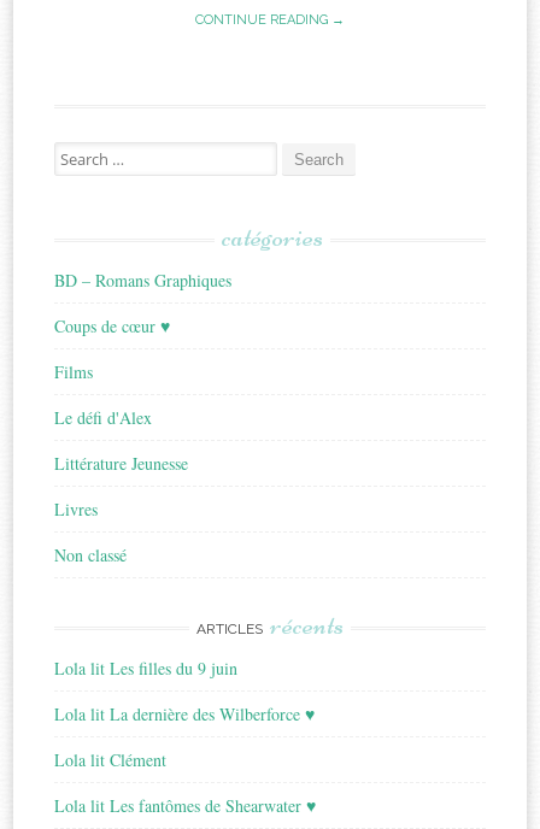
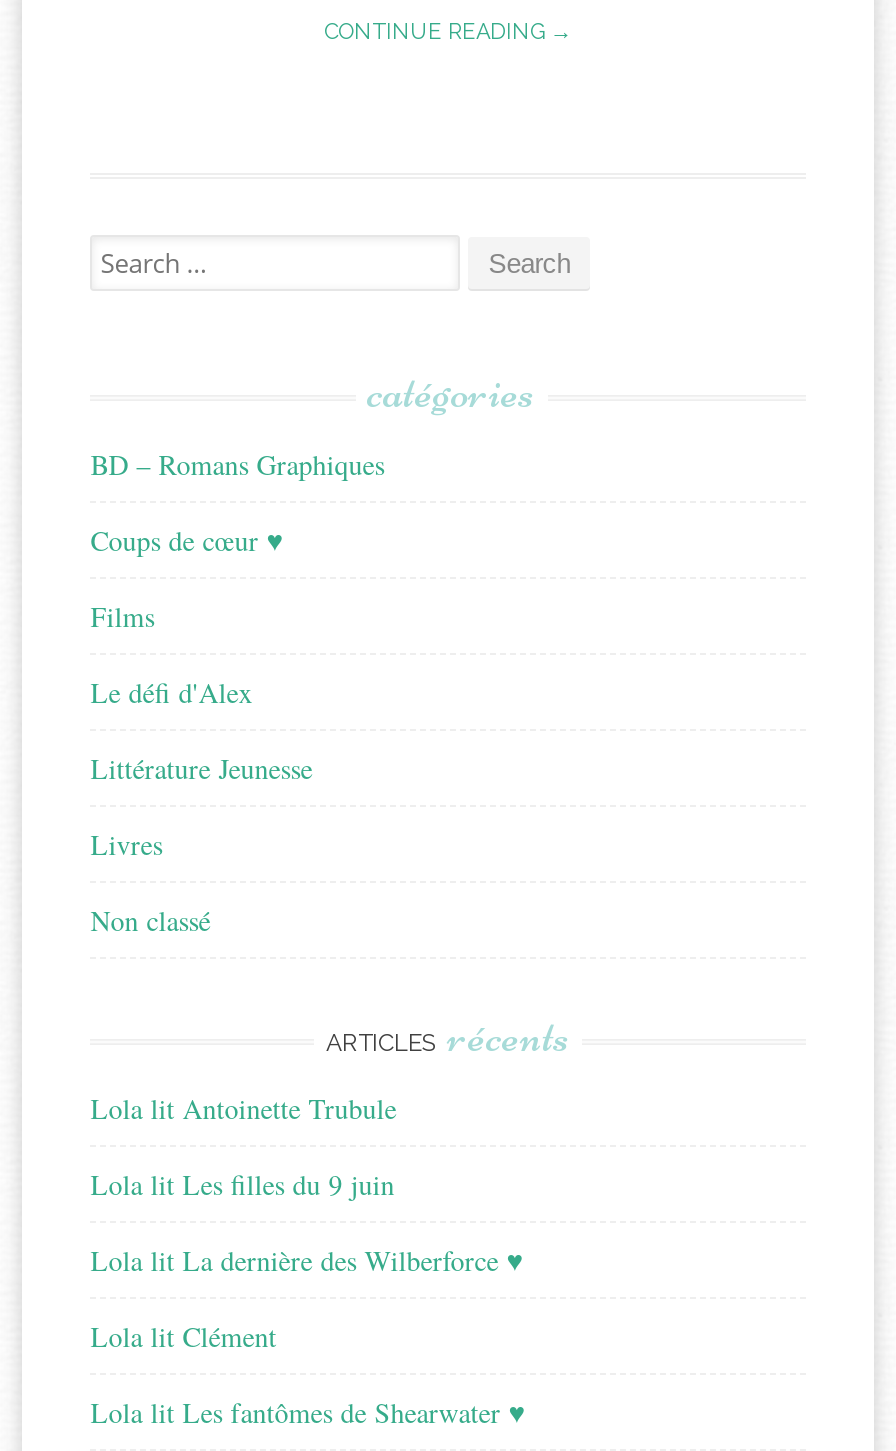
none -> [90,1090,396,1128] Lola lit Antoinette Trubule

